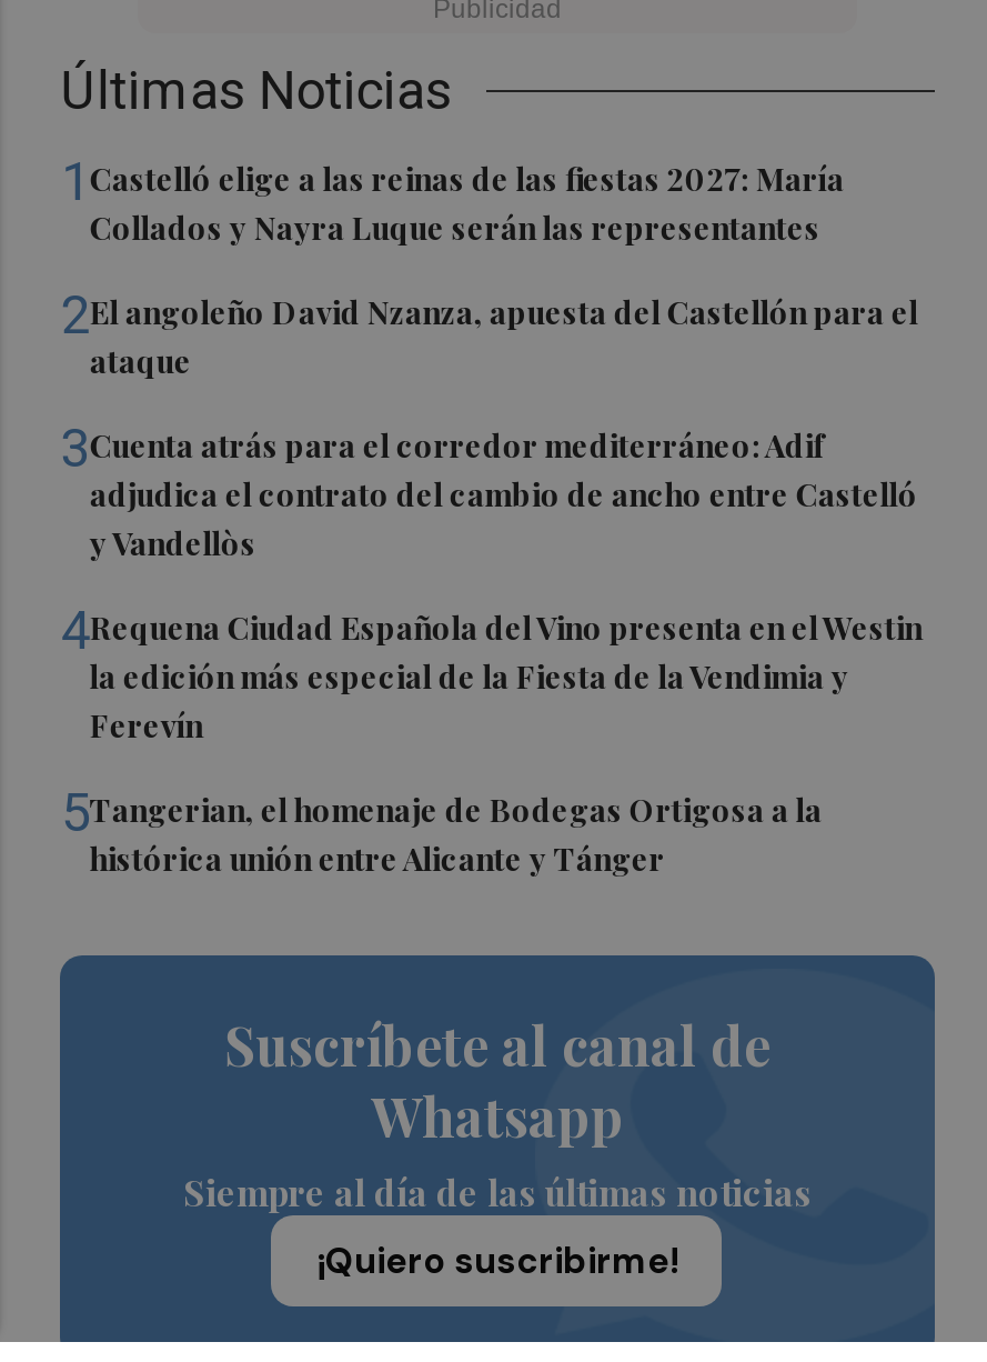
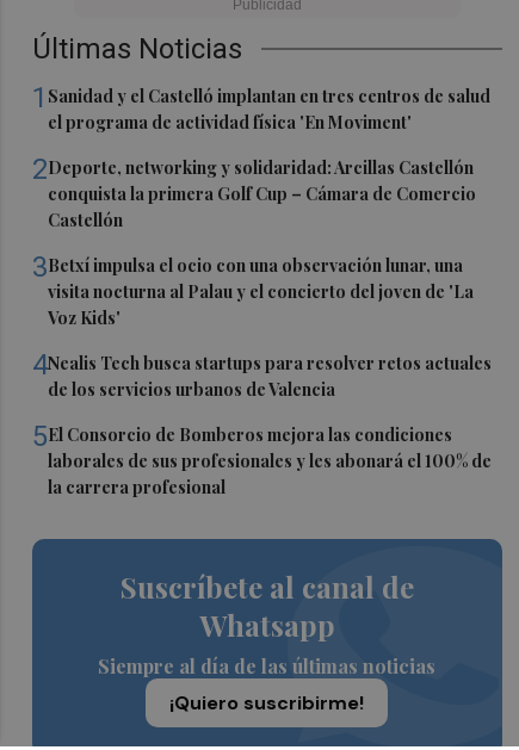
[61,151,845,248] 1 Castelló elige a las reinas de las fiestas 2027: María | Collados y Nayra Luque serán las representantes -> [33,81,491,133] 1 Sanidad y el Castelló implantan en tres centros de salud | el programa de actividad física 'En Moviment'
[61,284,918,382] 2El angoleño David Nzanza, apuesta del Castellón para el | ataque -> [33,152,477,231] 2Deporte, networking y solidaridad: Arcillas Castellón | conquista la primera Golf Cup – Cámara de Comercio | Castellón
[61,417,918,564] 3Cuenta atrás para el corredor mediterráneo: Adif | adjudica el contrato del cambio de ancho entre Castelló | y Vandellòs -> [33,250,474,329] 3Betxí impulsa el ocio con una observación lunar, una | visita nocturna al Palau y el concierto del joven de 'La | Voz Kids'
[61,599,922,746] 4Requena Ciudad Española del Vino presenta en el Westin | la edición más especial de la Fiesta de la Vendimia y | Ferevín -> [33,348,492,400] 4Nealis Tech busca startups para resolver retos actuales | de los servicios urbanos de Valencia
[61,782,822,879] 5Tangerian, el homenaje de Bodegas Ortigosa a la | histórica unión entre Alicante y Tánger -> [33,419,492,498] 5El Consorcio de Bomberos mejora las condiciones | laborales de sus profesionales y les abonará el 100% de | la carrera profesional

